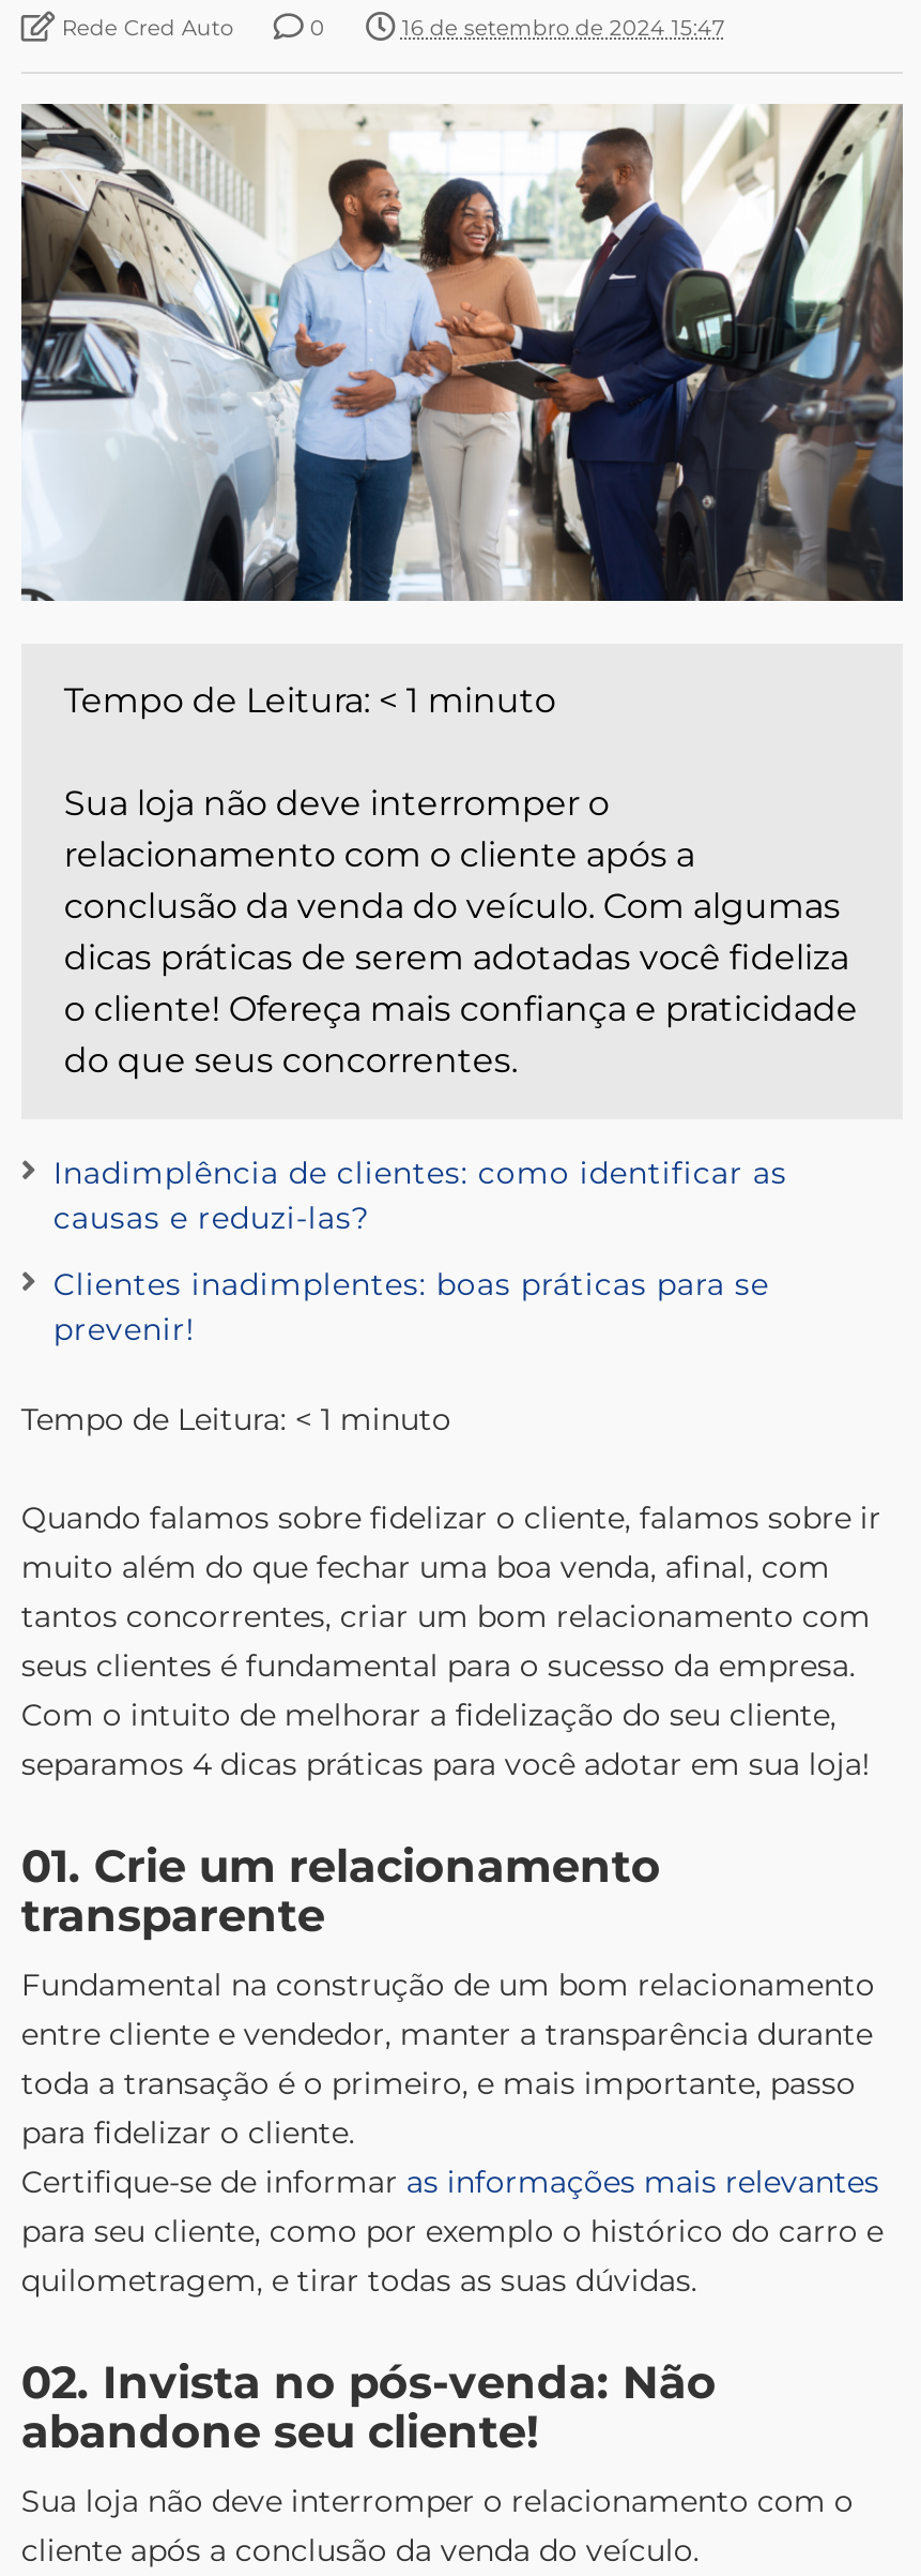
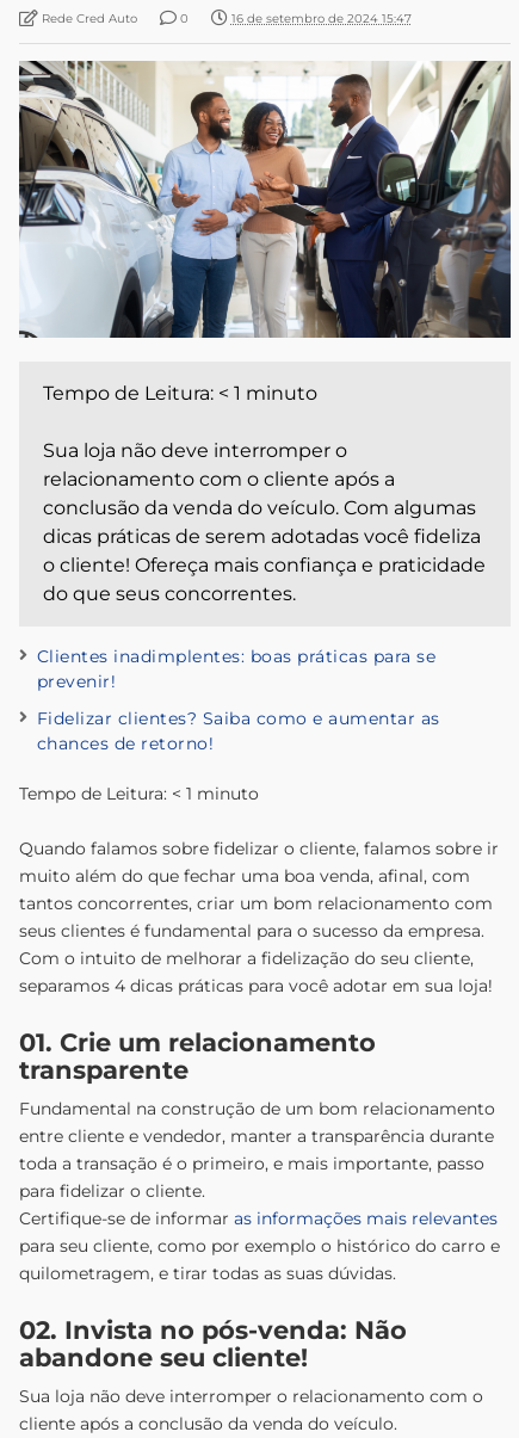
[53,1153,787,1237] Inadimplência de clientes: como identificar as | causas e reduzi-las? -> none
moved [53,1265,769,1348] -> [37,645,436,692]: Clientes inadimplentes: boas práticas para se | prevenir!
none -> [37,707,440,754] Fidelizar clientes? Saiba como e aumentar as | chances de retorno!

